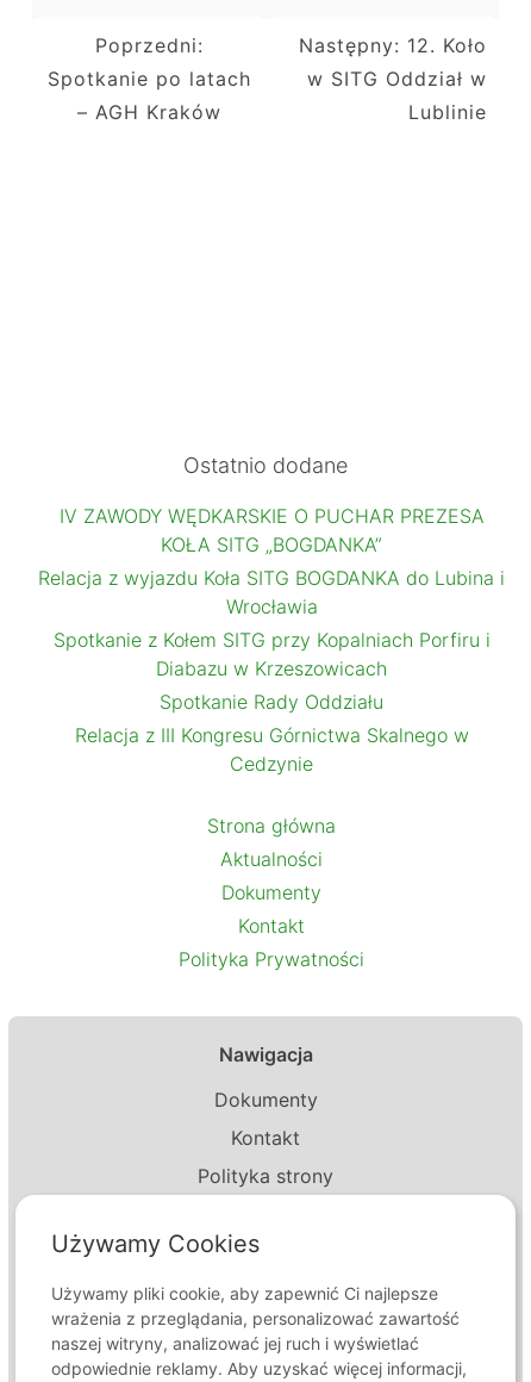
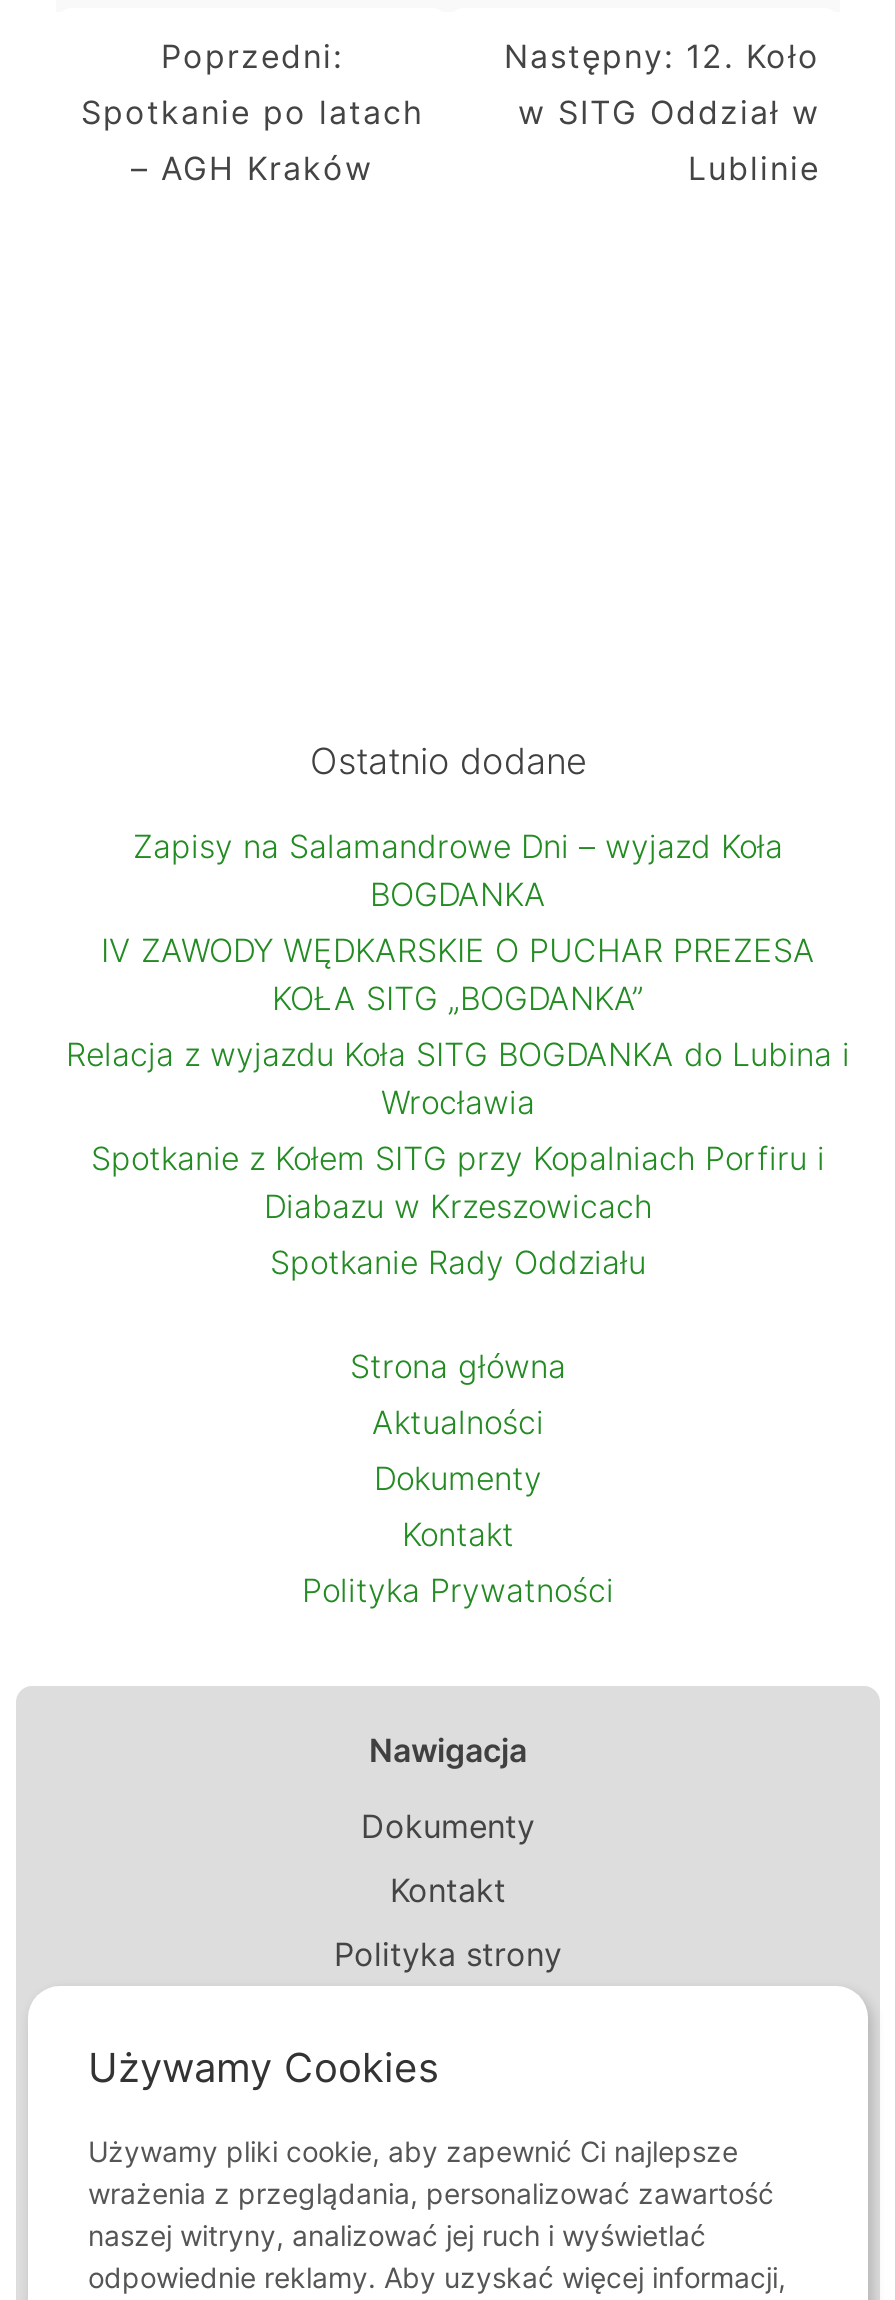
none -> [133,826,783,914] Zapisy na Salamandrowe Dni – wyjazd Koła | BOGDANKA
moved [38,504,505,714] -> [66,930,850,1282]: IV ZAWODY WĘDKARSKIE O PUCHAR PREZESA | KOŁA SITG „BOGDANKA” | Relacja z wyjazdu Koła SITG BOGDANKA do Lubina i | Wrocławia | Spotkanie z Kołem SITG przy Kopalniach Porfiru i | Diabazu w Krzeszowicach | Spotkanie Rady Oddziału
[74,723,468,776] Relacja z III Kongresu Górnictwa Skalnego w | Cedzynie -> none

